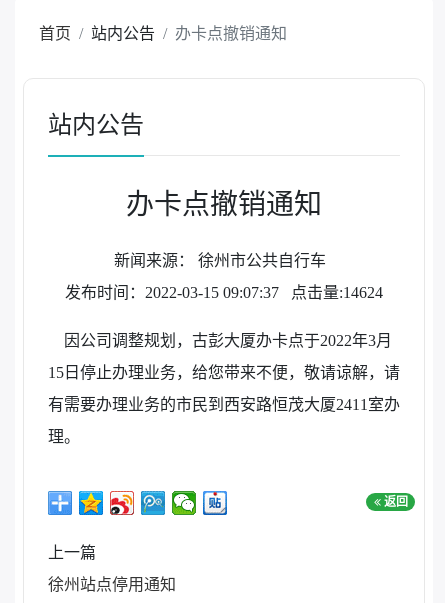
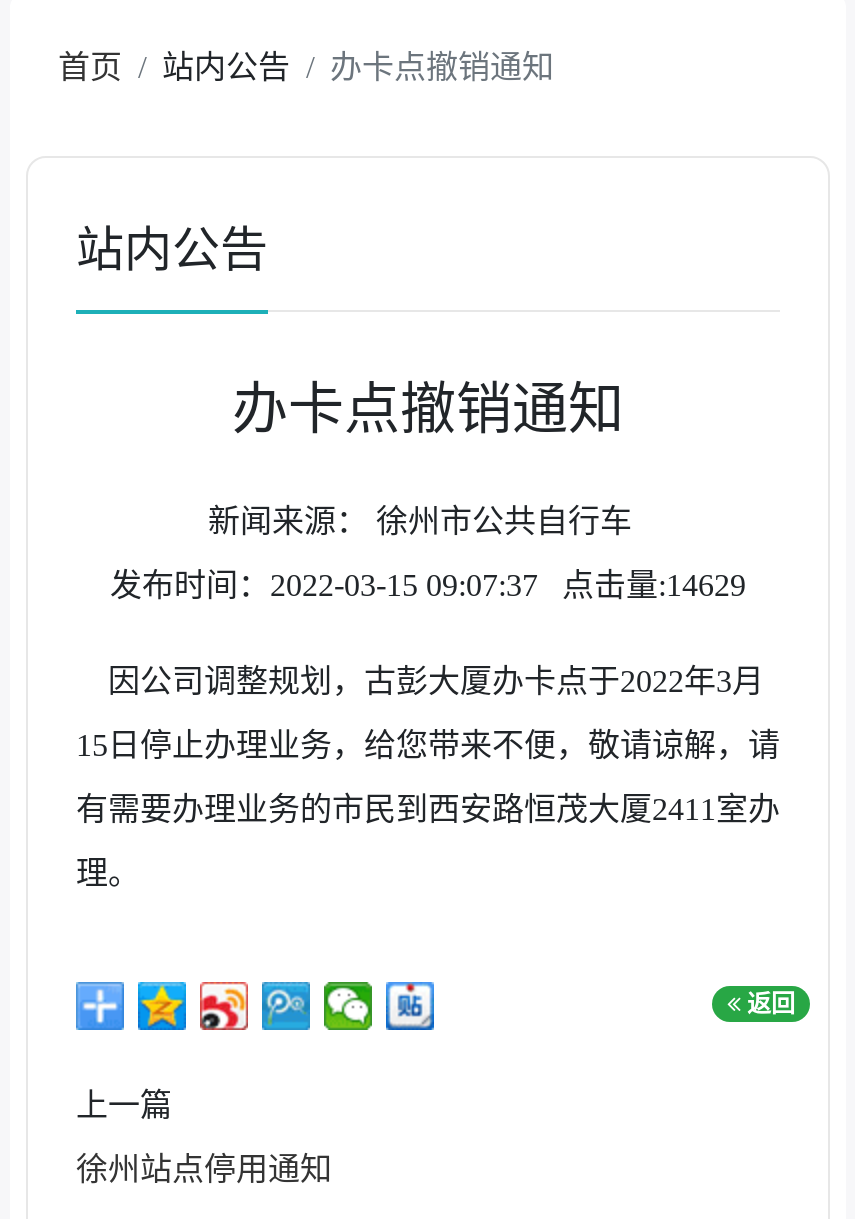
[65,284,383,301] 发布时间：2022-03-15 09:07:37 点击量:14624 -> [110,569,746,603] 发布时间：2022-03-15 09:07:37 点击量:14629

